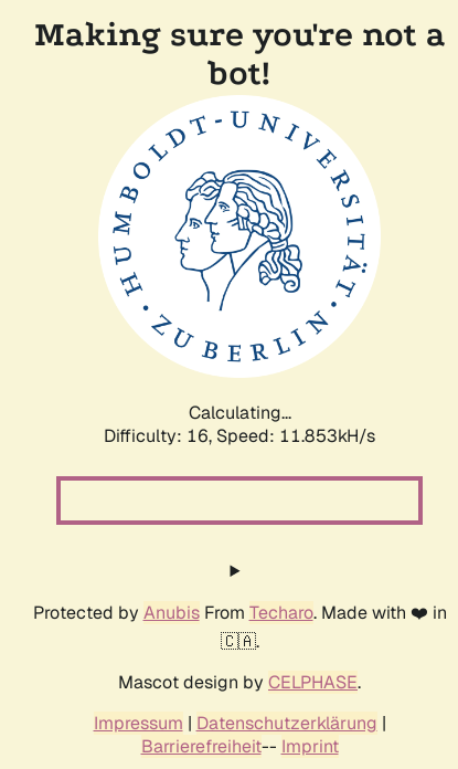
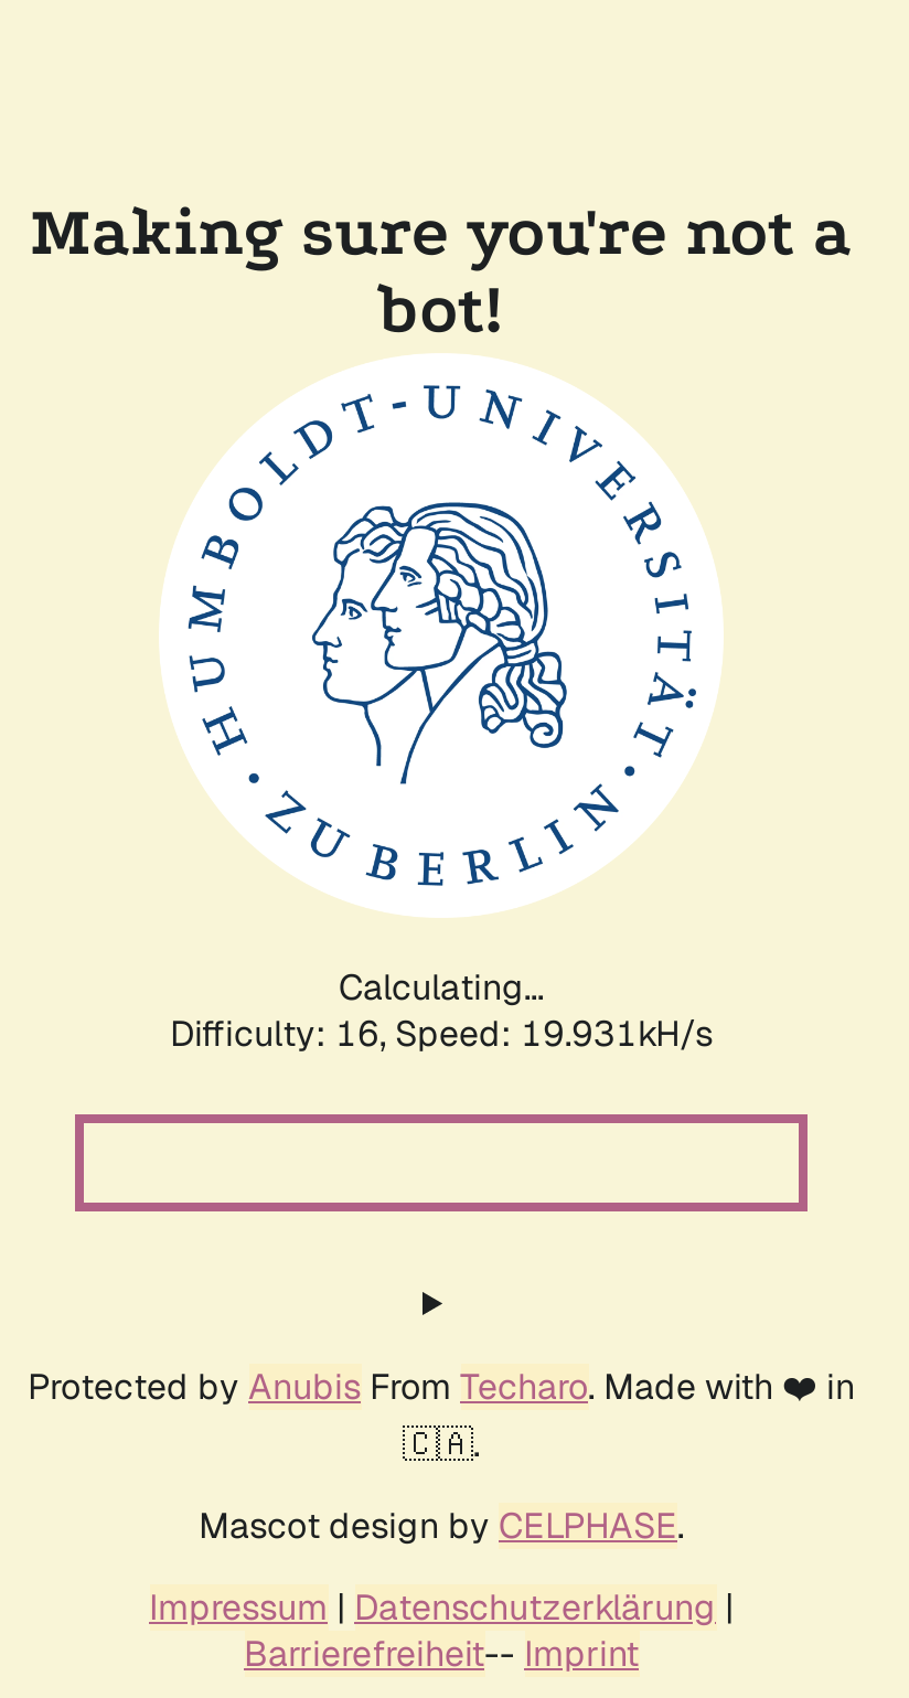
[104,424,375,447] Difficulty: 16, Speed: 11.853kH/s -> [170,1011,713,1057] Difficulty: 16, Speed: 19.931kH/s

